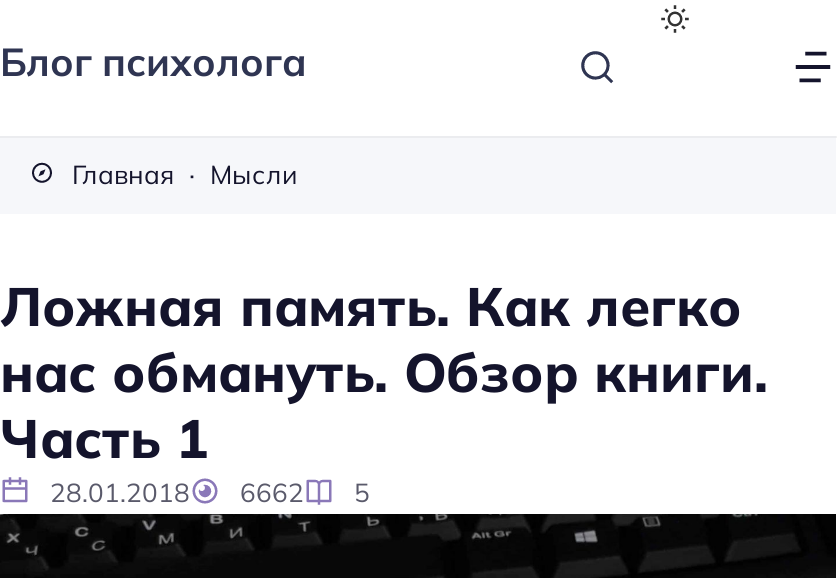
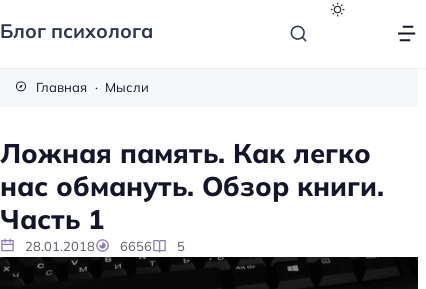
[50,475,370,507] 28.01.2018 6662 5 -> [25,237,185,253] 28.01.2018 6656 5

